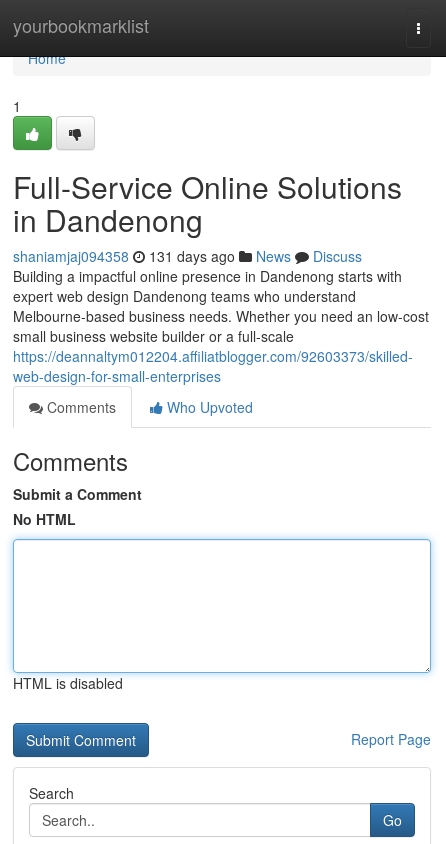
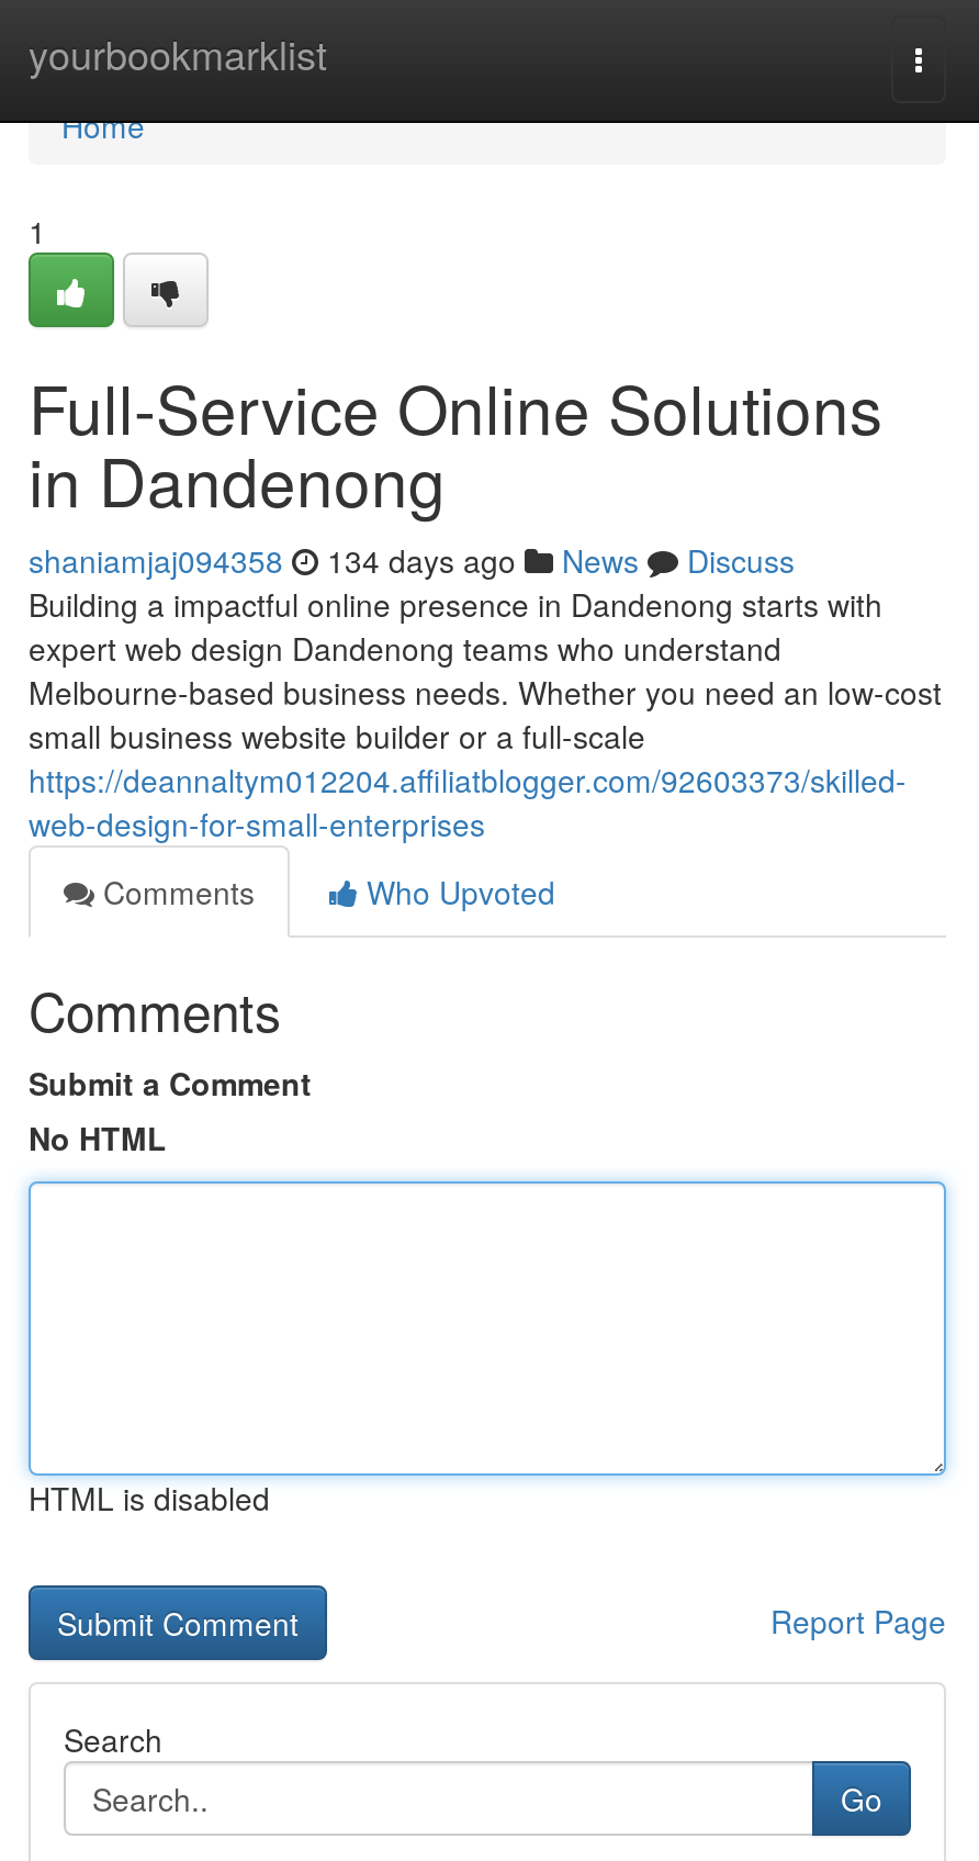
[13,246,362,266] shaniamjaj094358 131 days ago News Discuss -> [29,538,795,582] shaniamjaj094358 134 days ago News Discuss

